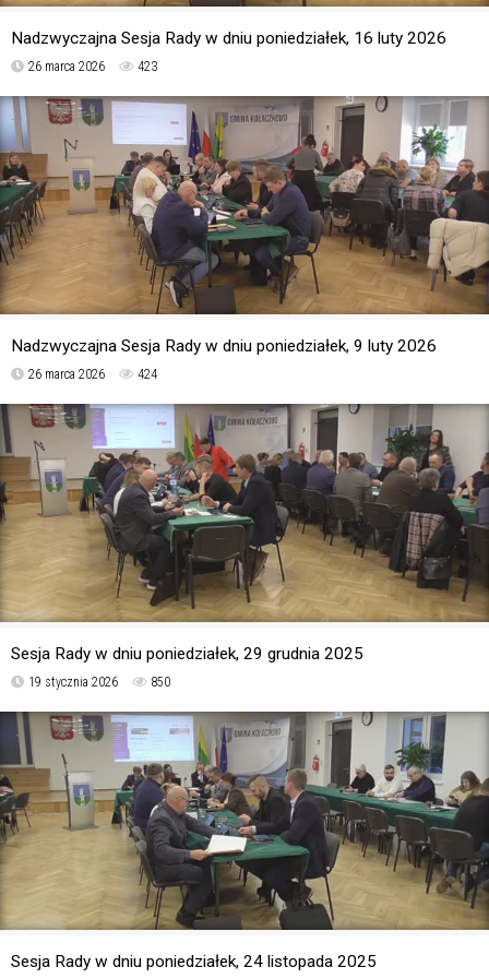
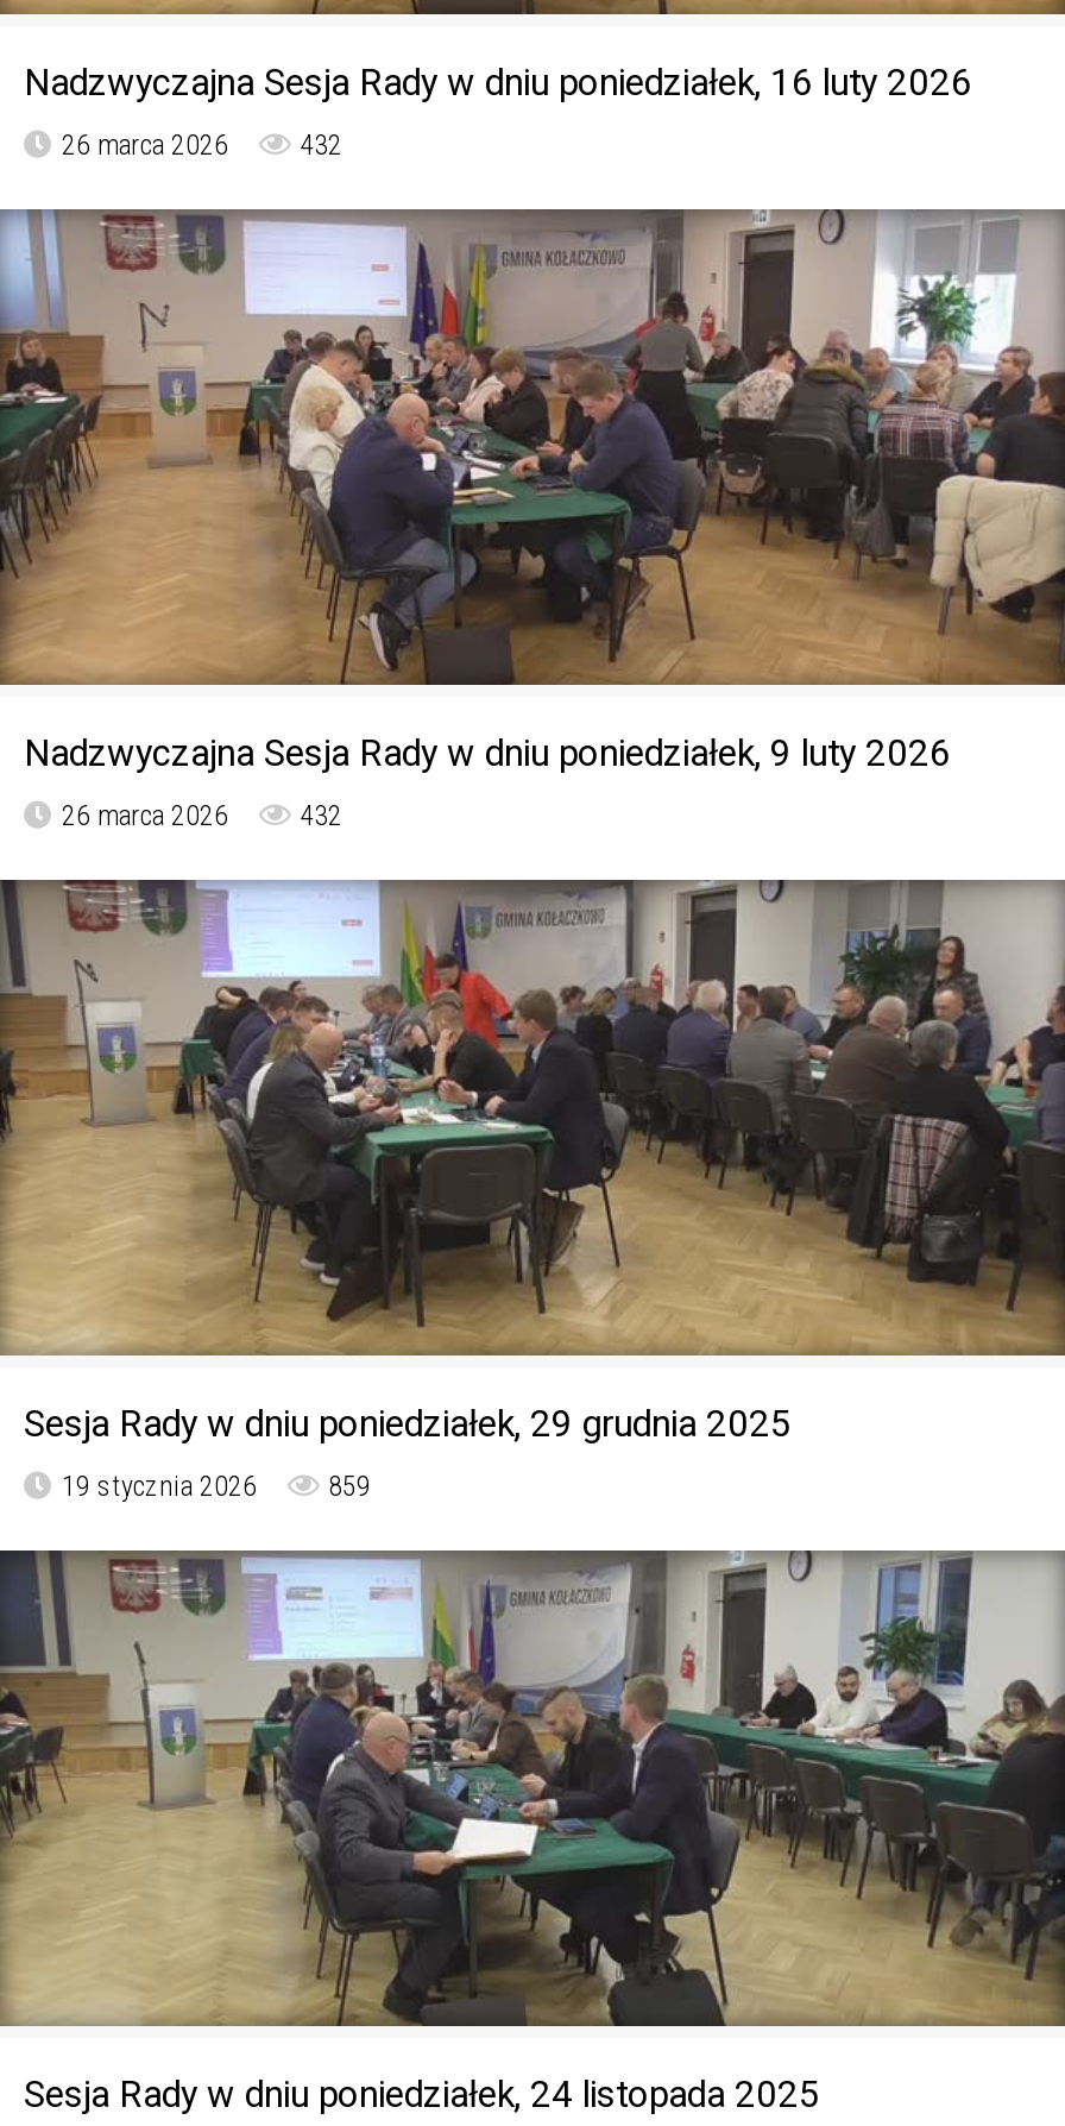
[28,58,157,74] 26 marca 2026 423 -> [62,127,342,161] 26 marca 2026 432
[28,366,157,382] 26 marca 2026 424 -> [62,798,342,831] 26 marca 2026 432
[28,674,170,689] 19 stycznia 2026 850 -> [62,1469,371,1502] 19 stycznia 2026 859

